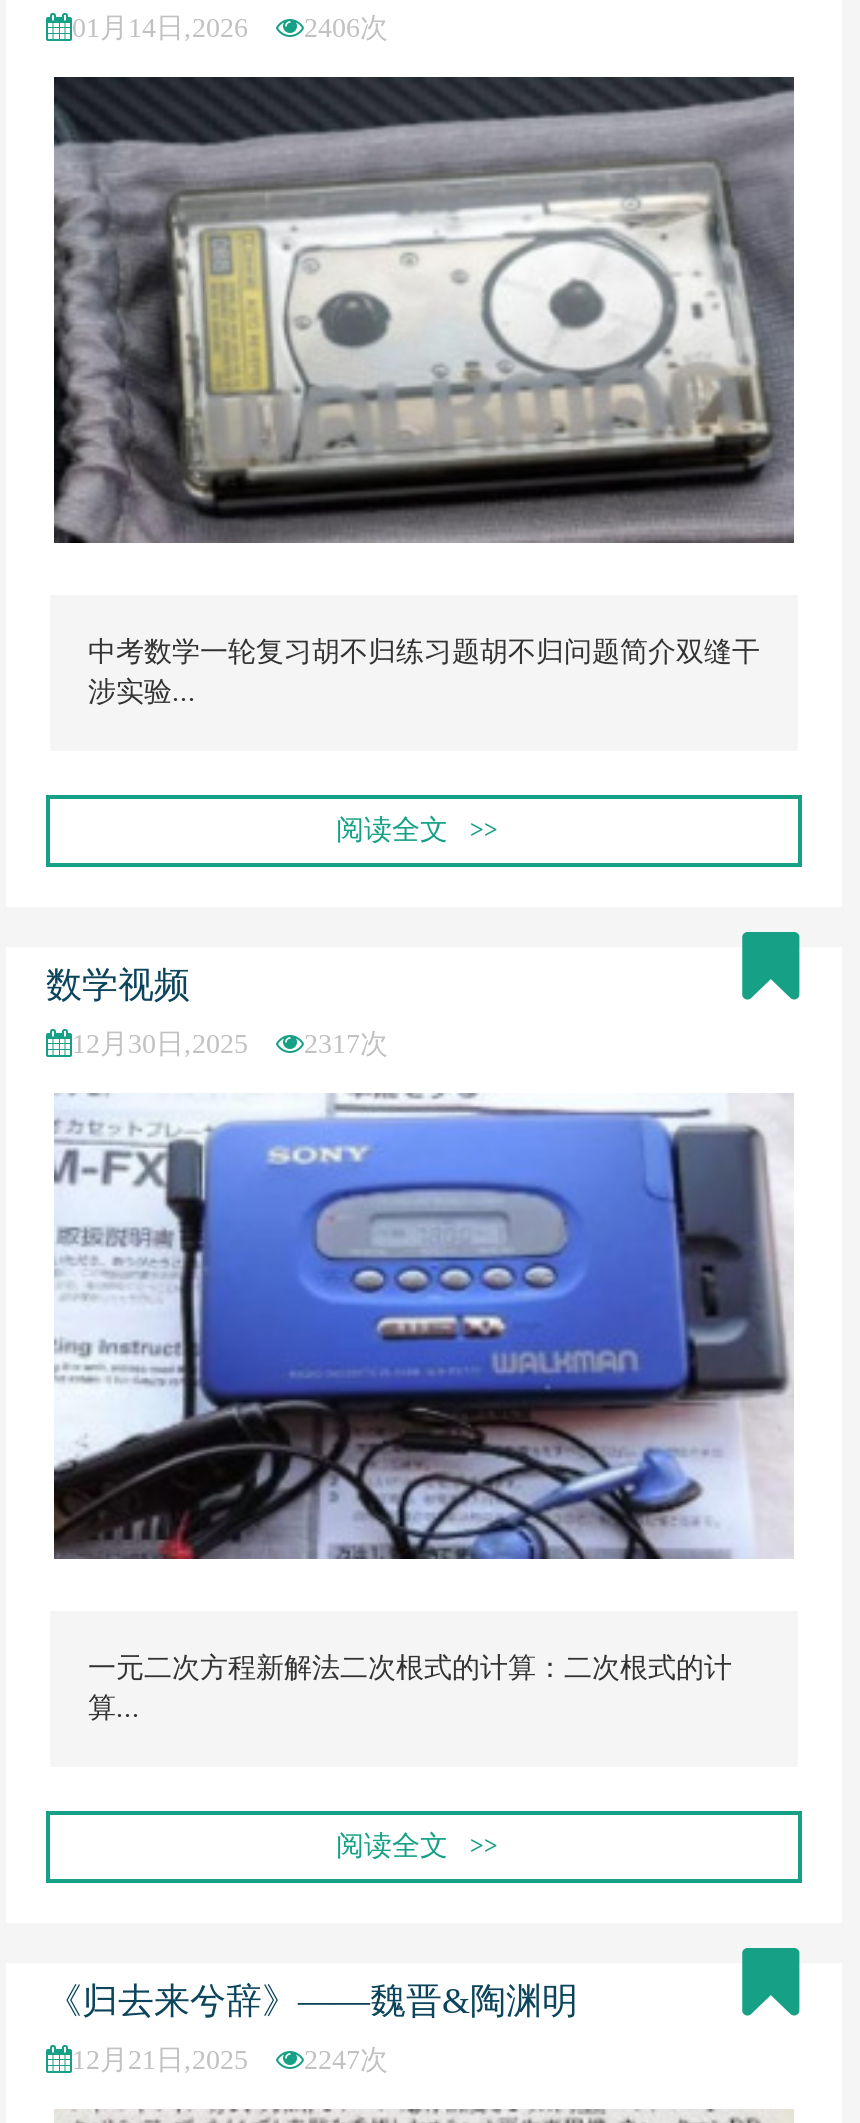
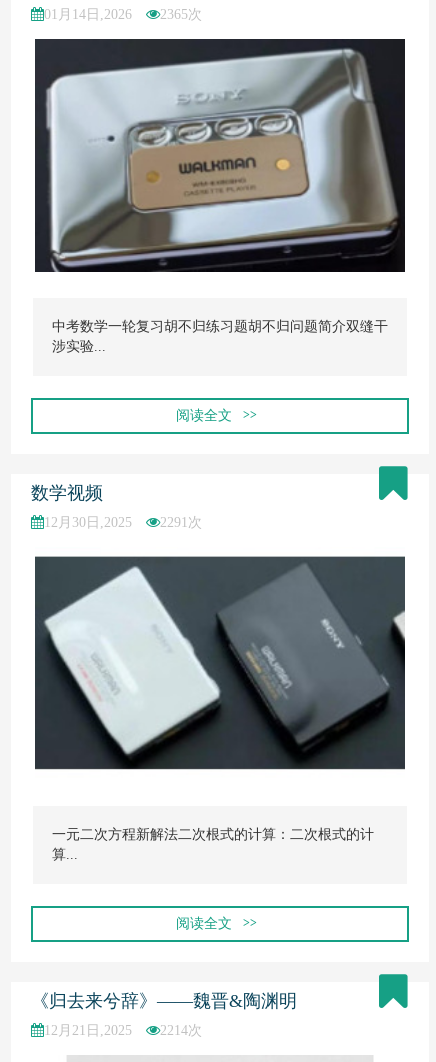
[72,13,388,43] 01月14日,2026 2406次 -> [44,7,202,22] 01月14日,2026 2365次
[54,87,794,545] [image] -> [35,46,405,272] [image]
[72,1028,388,1058] 12月30日,2025 2317次 -> [44,515,202,530] 12月30日,2025 2291次
[52,1091,794,1561] [image] -> [34,548,406,780] [image]
[72,2044,388,2074] 12月21日,2025 2247次 -> [44,1023,202,1038] 12月21日,2025 2214次

